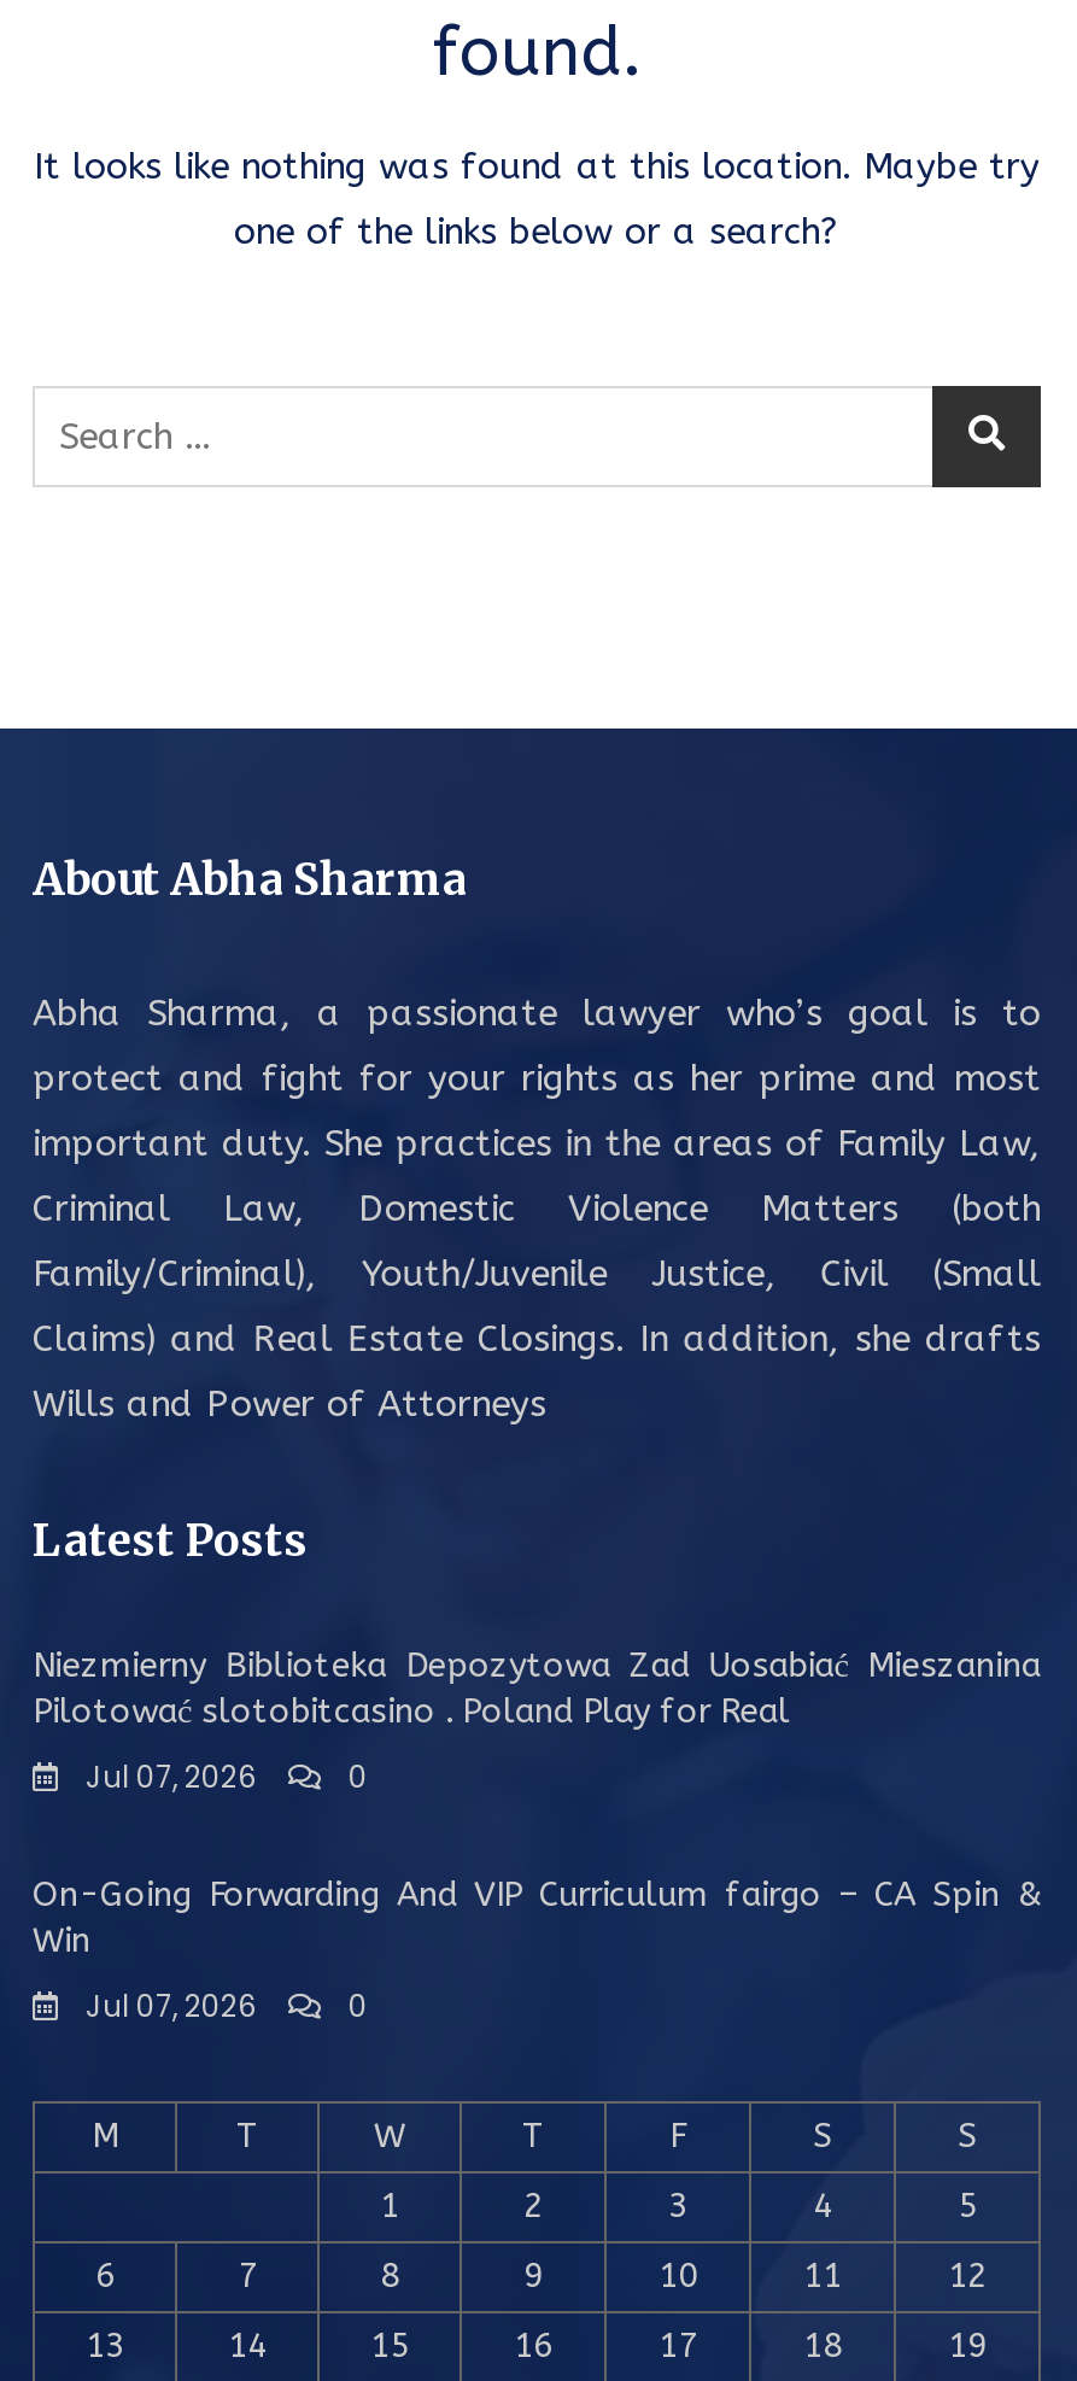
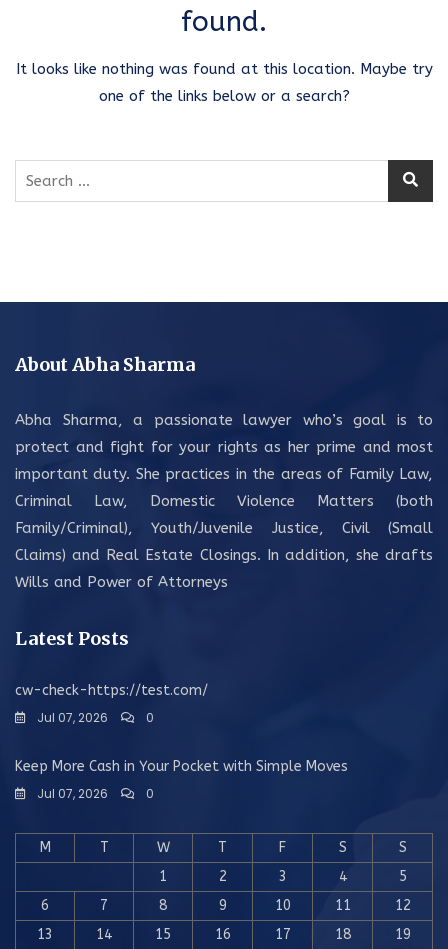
[33,1644,1041,1731] Niezmierny Biblioteka Depozytowa Zad Uosabiać Mieszanina | Pilotować slotobitcasino . Poland Play for Real -> [15,681,208,698] cw-check-https://test.com/
[33,1873,1041,1960] On-Going Forwarding And VIP Curriculum fairgo – CA Spin & | Win -> [15,757,348,774] Keep More Cash in Your Pocket with Simple Moves

